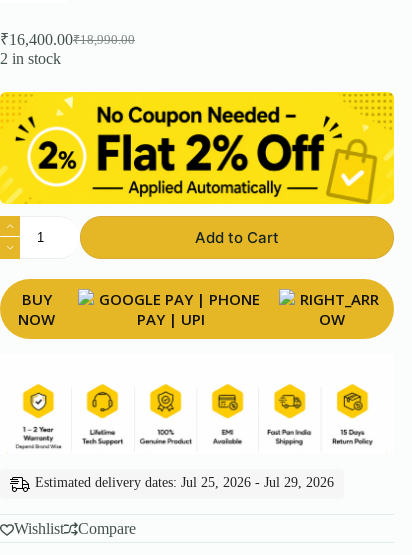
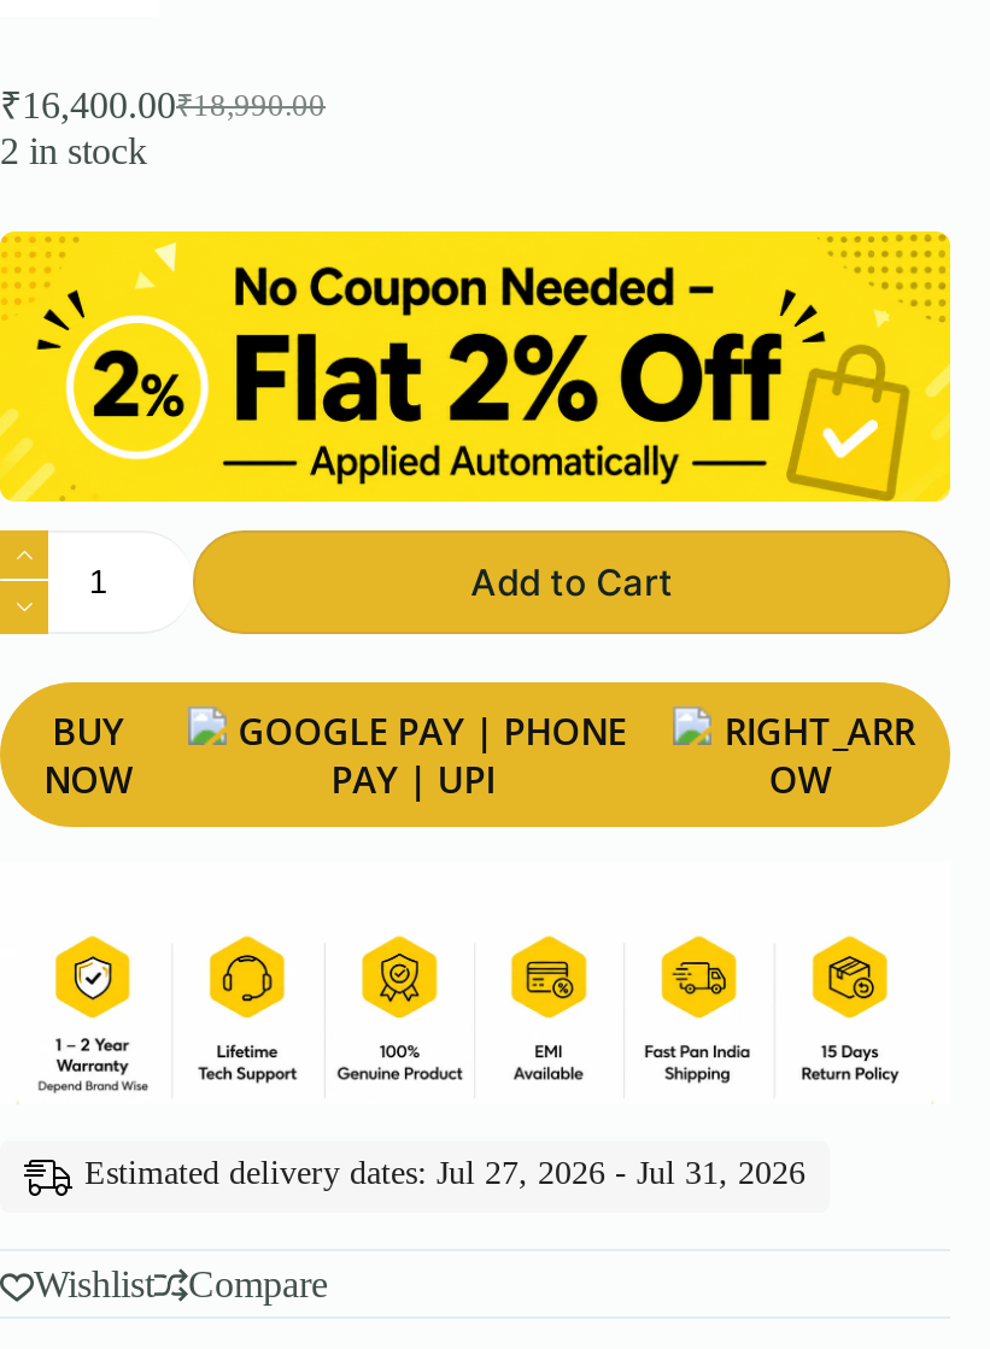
[35,476,334,491] Estimated delivery dates: Jul 25, 2026 - Jul 29, 2026 -> [84,1156,806,1193] Estimated delivery dates: Jul 27, 2026 - Jul 31, 2026

